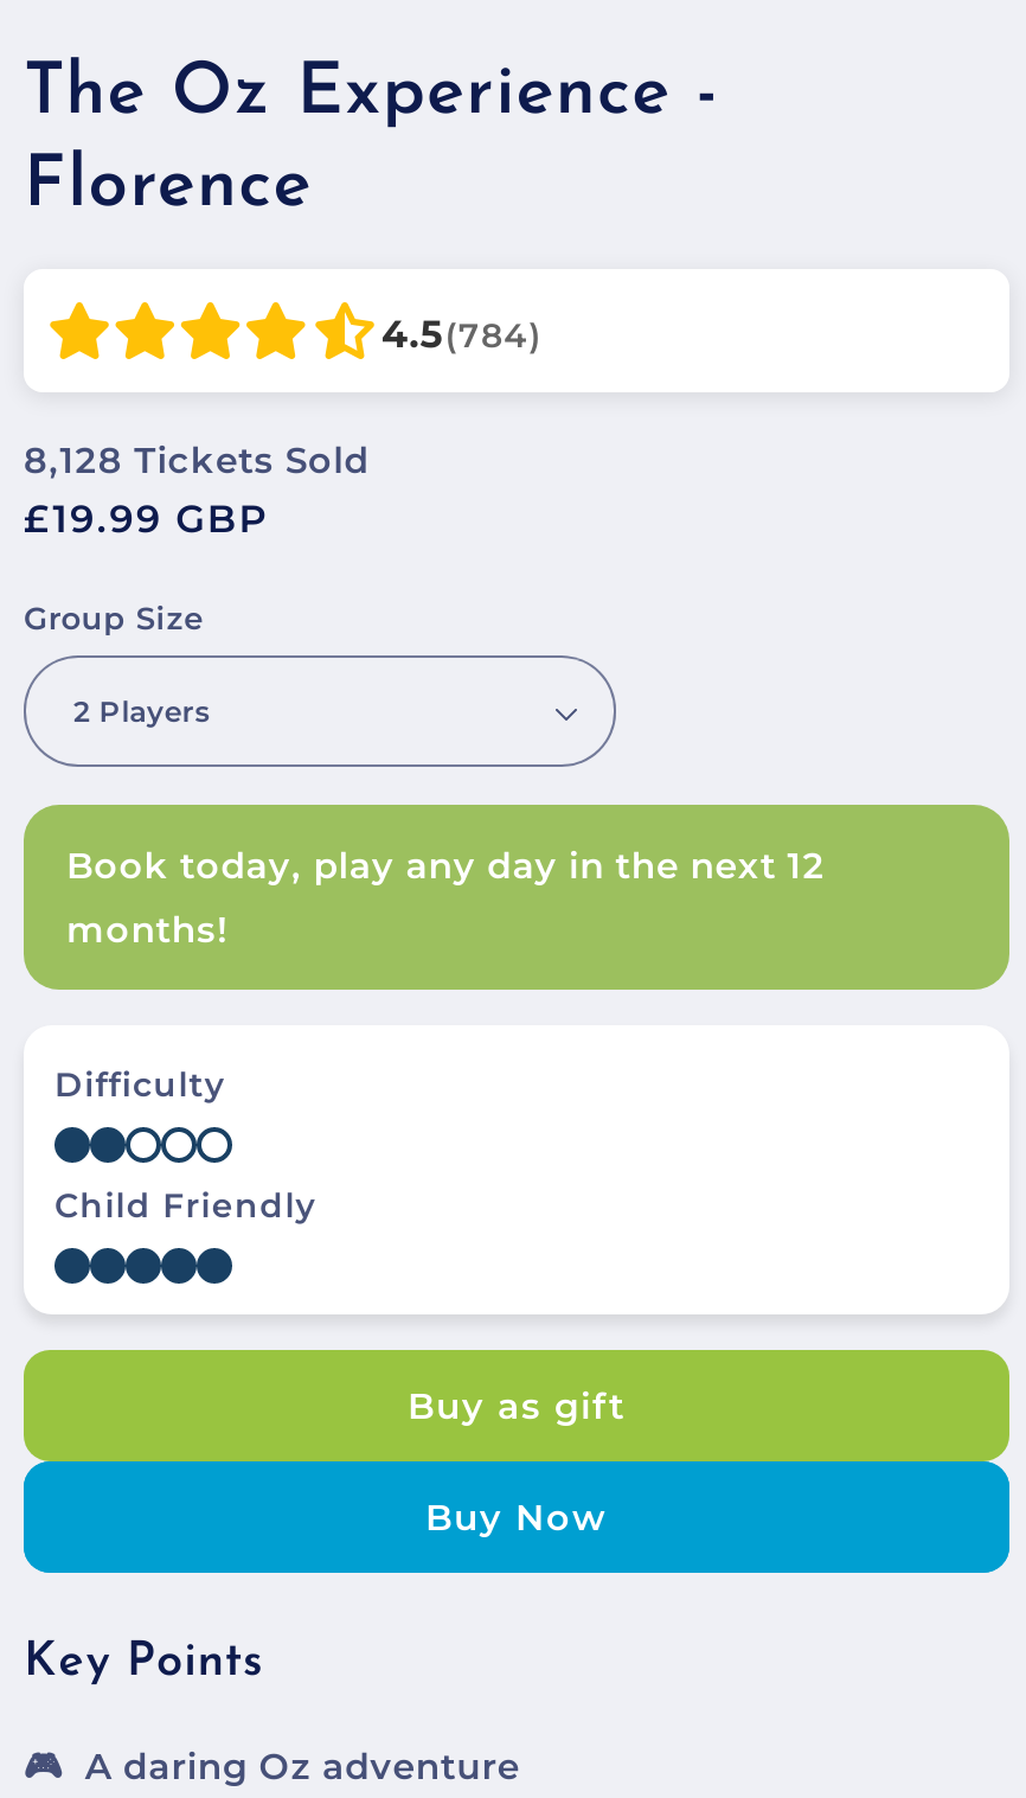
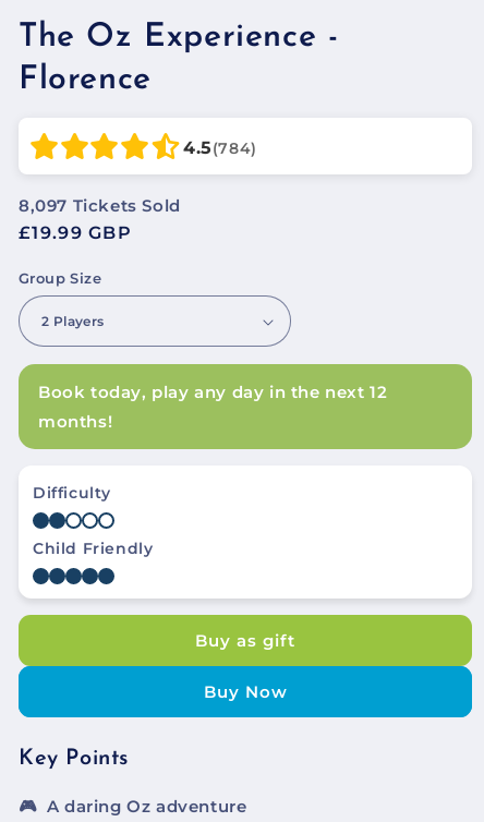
[24,437,369,482] 8,128 Tickets Sold -> [19,195,181,216] 8,097 Tickets Sold

